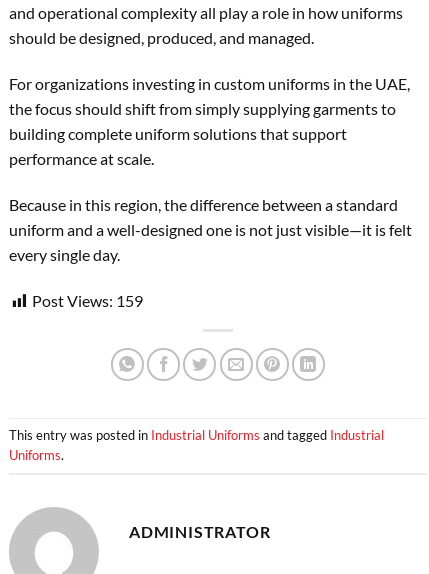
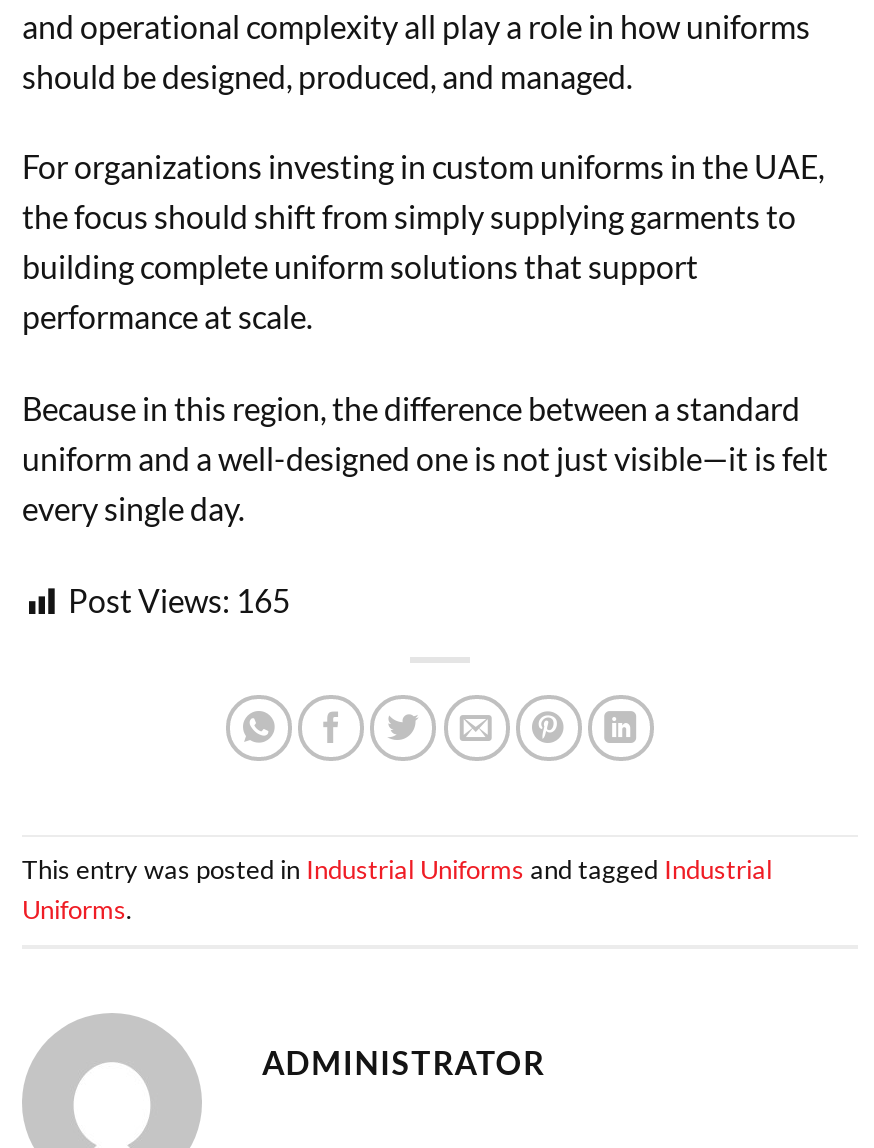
[32,291,143,310] Post Views: 159 -> [68,581,290,619] Post Views: 165

